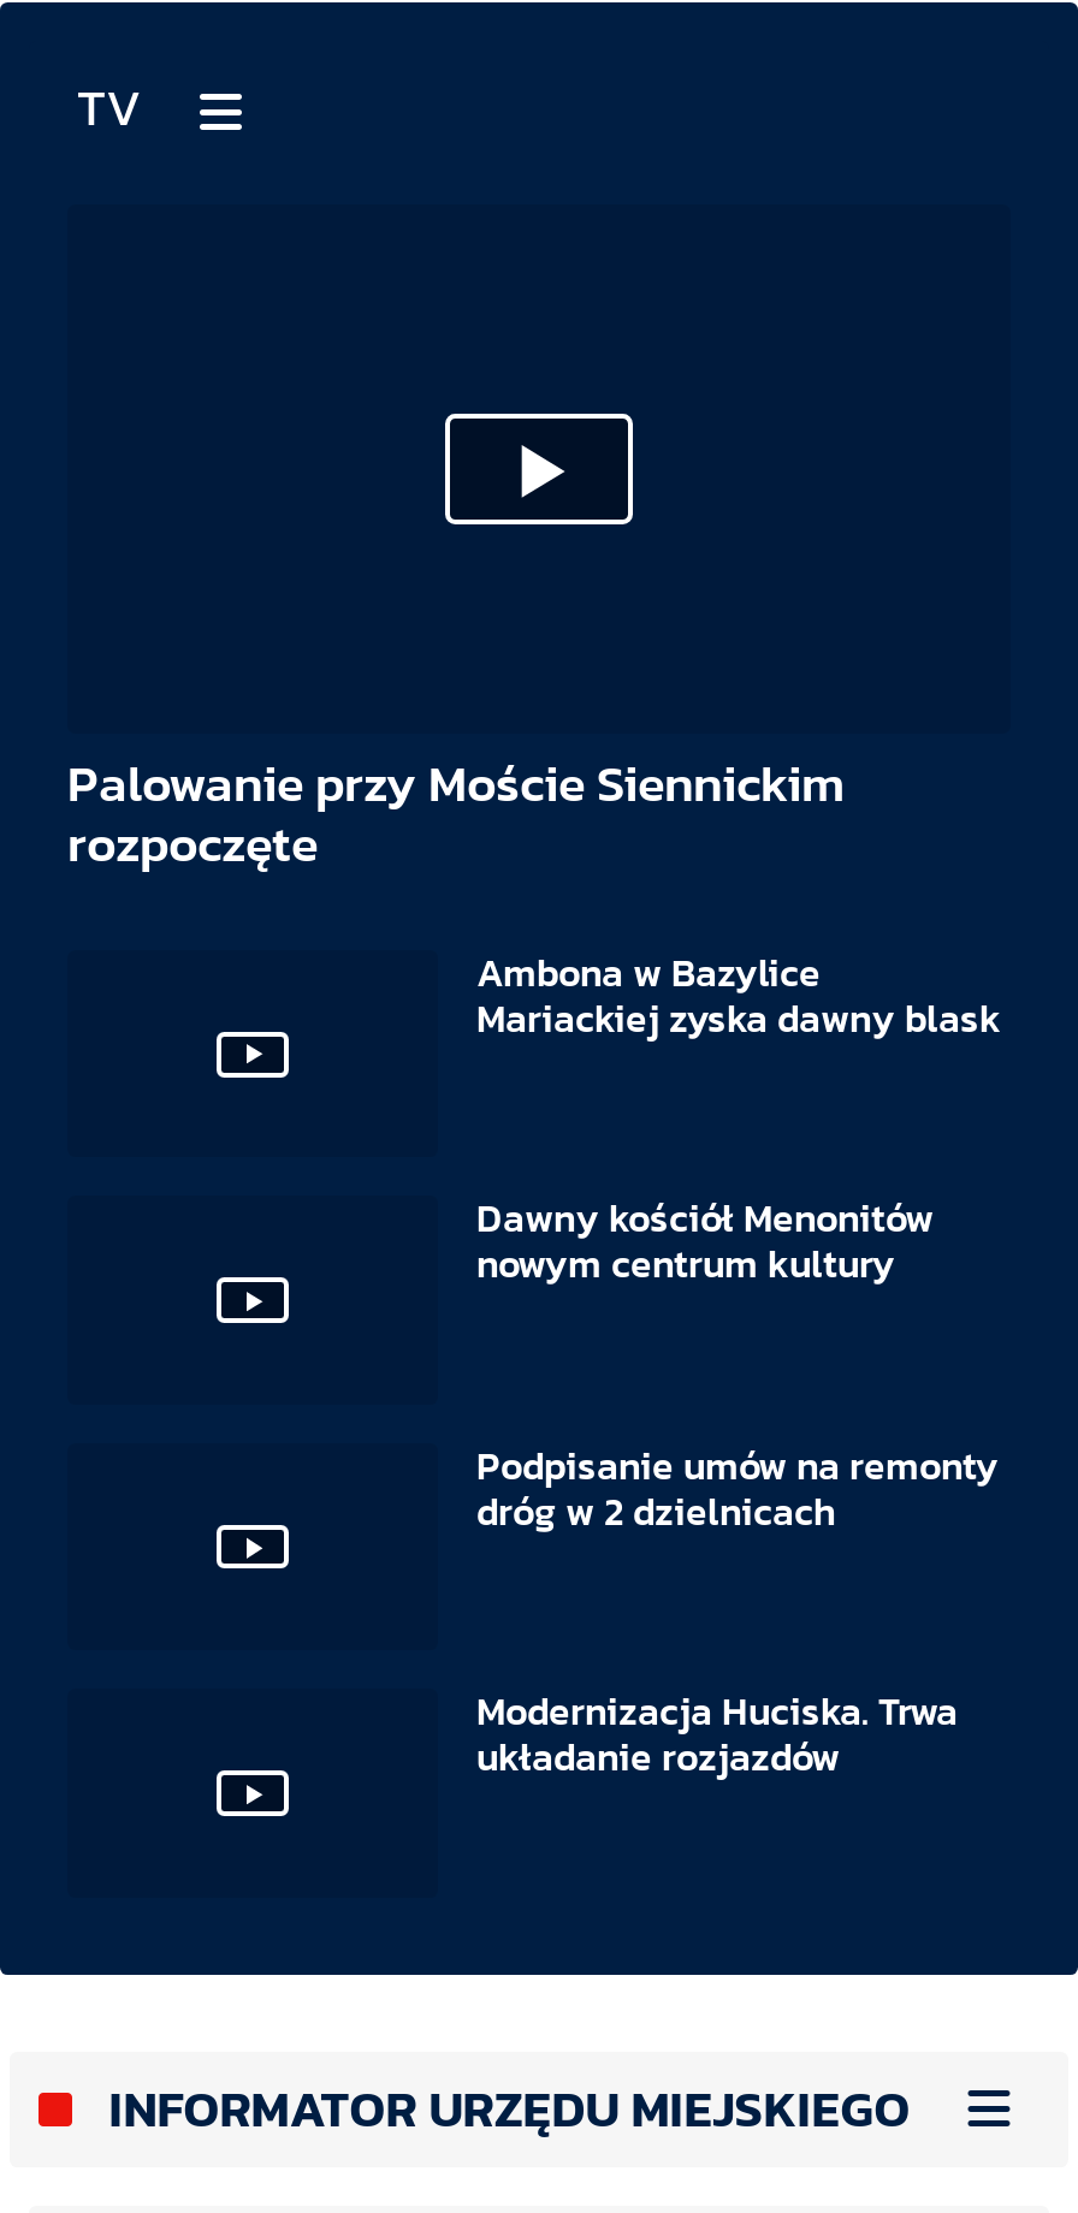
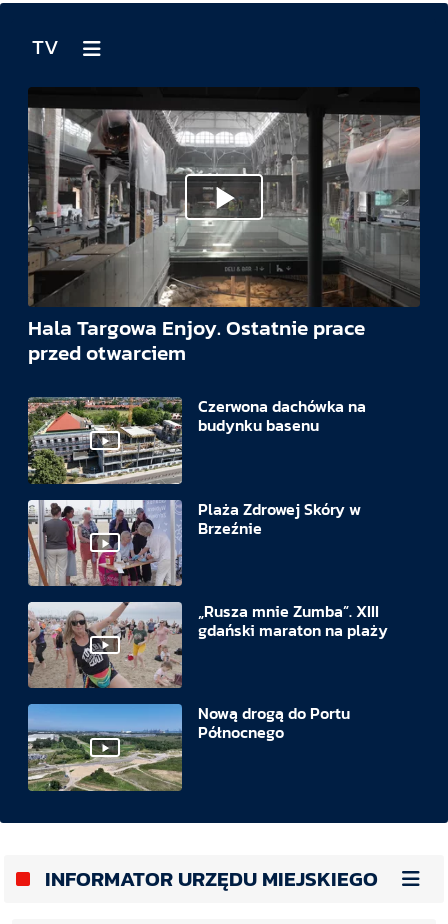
none -> [27,87,421,307] [image]
none -> [27,396,183,485] [image]
none -> [27,499,183,587] [image]
none -> [27,601,183,689] [image]
none -> [27,703,183,792] [image]
[67,746,845,881] Palowanie przy Moście Siennickim | rozpoczęte -> [28,312,365,368] Hala Targowa Enjoy. Ostatnie prace | przed otwarciem
[476,943,1001,1047] Ambona w Bazylice | Mariackiej zyska dawny blask -> [198,394,366,437] Czerwona dachówka na | budynku basenu
[476,1189,934,1293] Dawny kościół Menonitów | nowym centrum kultury -> [198,496,361,539] Plaża Zdrowej Skóry w | Brzeźnie
[476,1436,999,1539] Podpisanie umów na remonty | dróg w 2 dzielnicach -> [198,599,388,642] „Rusza mnie Zumba”. XIII | gdański maraton na plaży
[476,1682,958,1786] Modernizacja Huciska. Trwa | układanie rozjazdów -> [198,701,350,744] Nową drogą do Portu | Północnego

